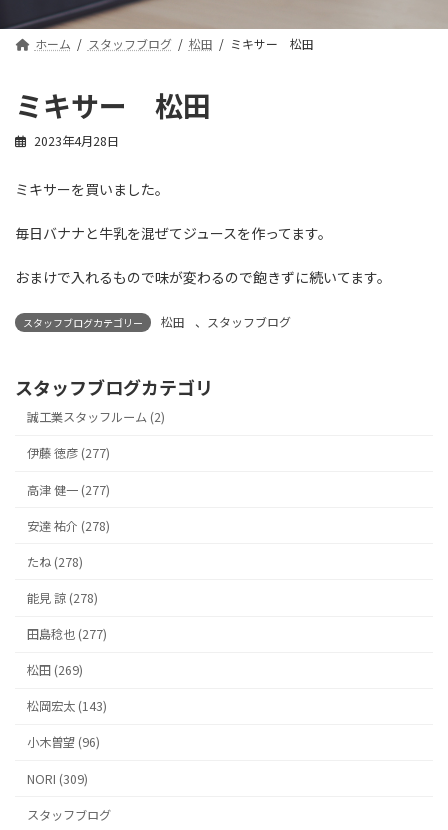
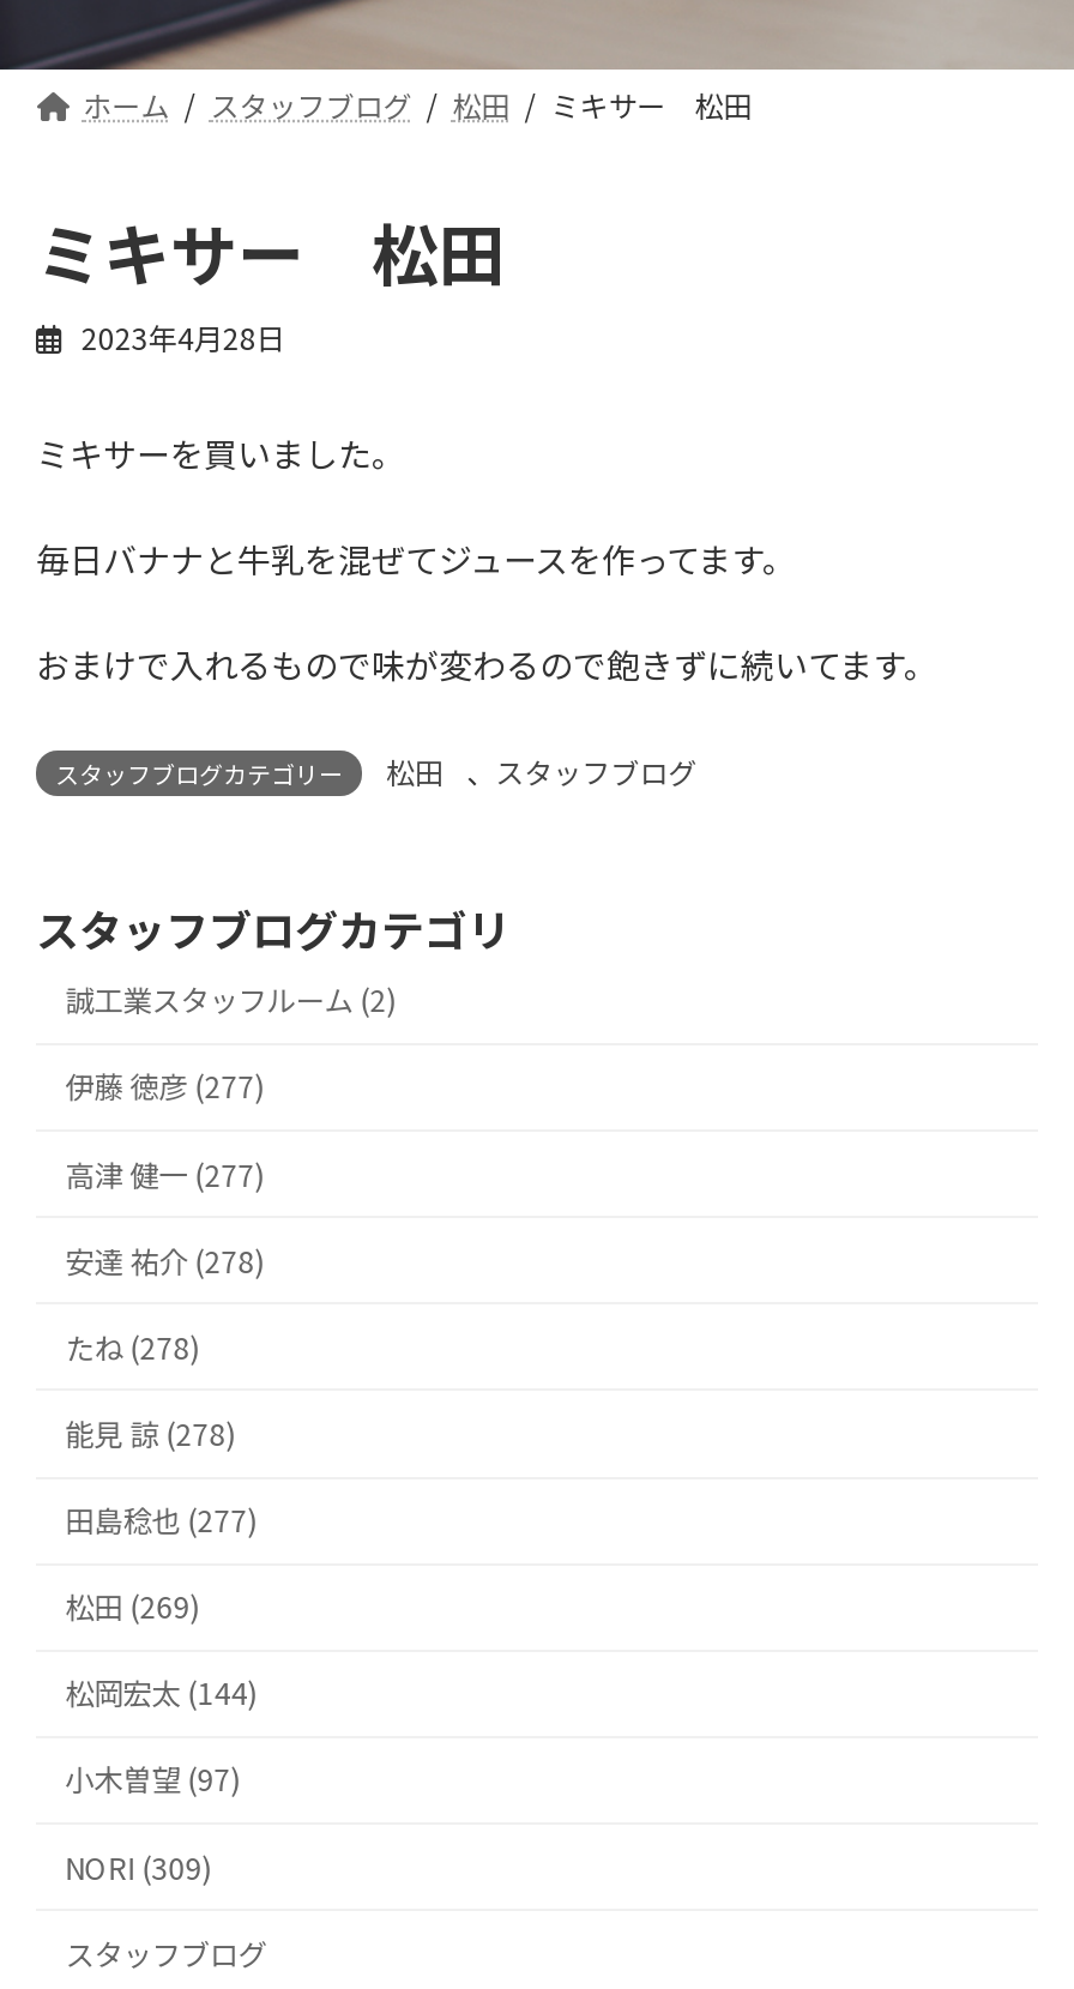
[27,697,107,715] 松岡宏太 (143) -> [65,1672,257,1715] 松岡宏太 (144)
[27,733,100,751] 小木曽望 (96) -> [65,1759,240,1802] 小木曽望 (97)

